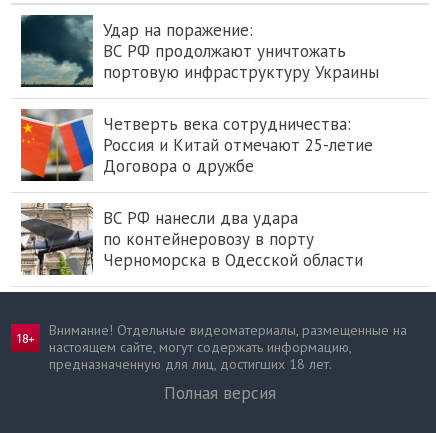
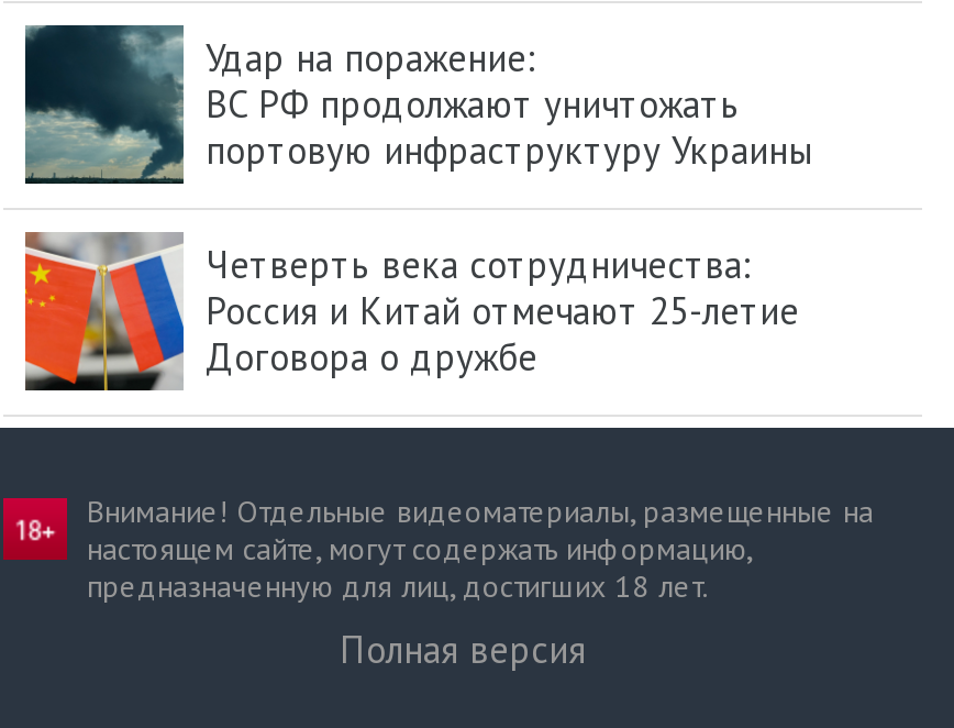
[20,203,363,276] [image] | ВС РФ нанесли два удара | по контейнеровозу в порту | Черноморска в Одесской области -> none

